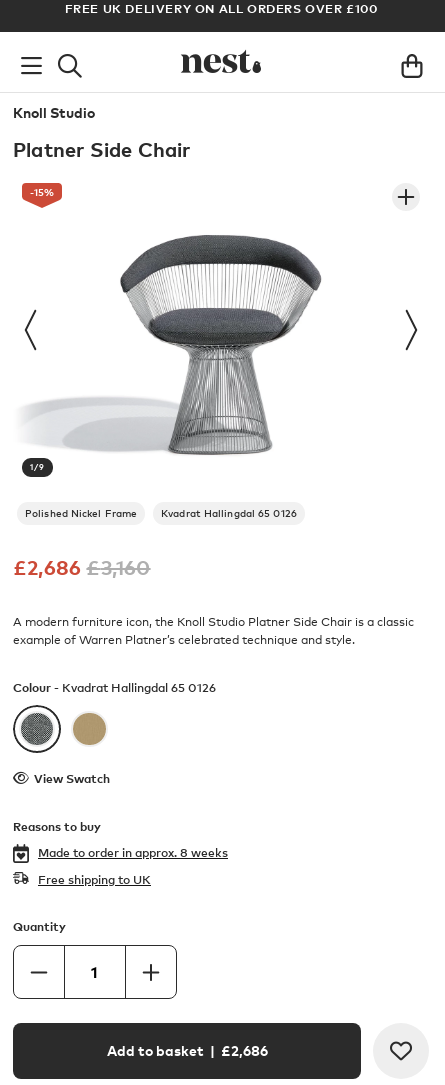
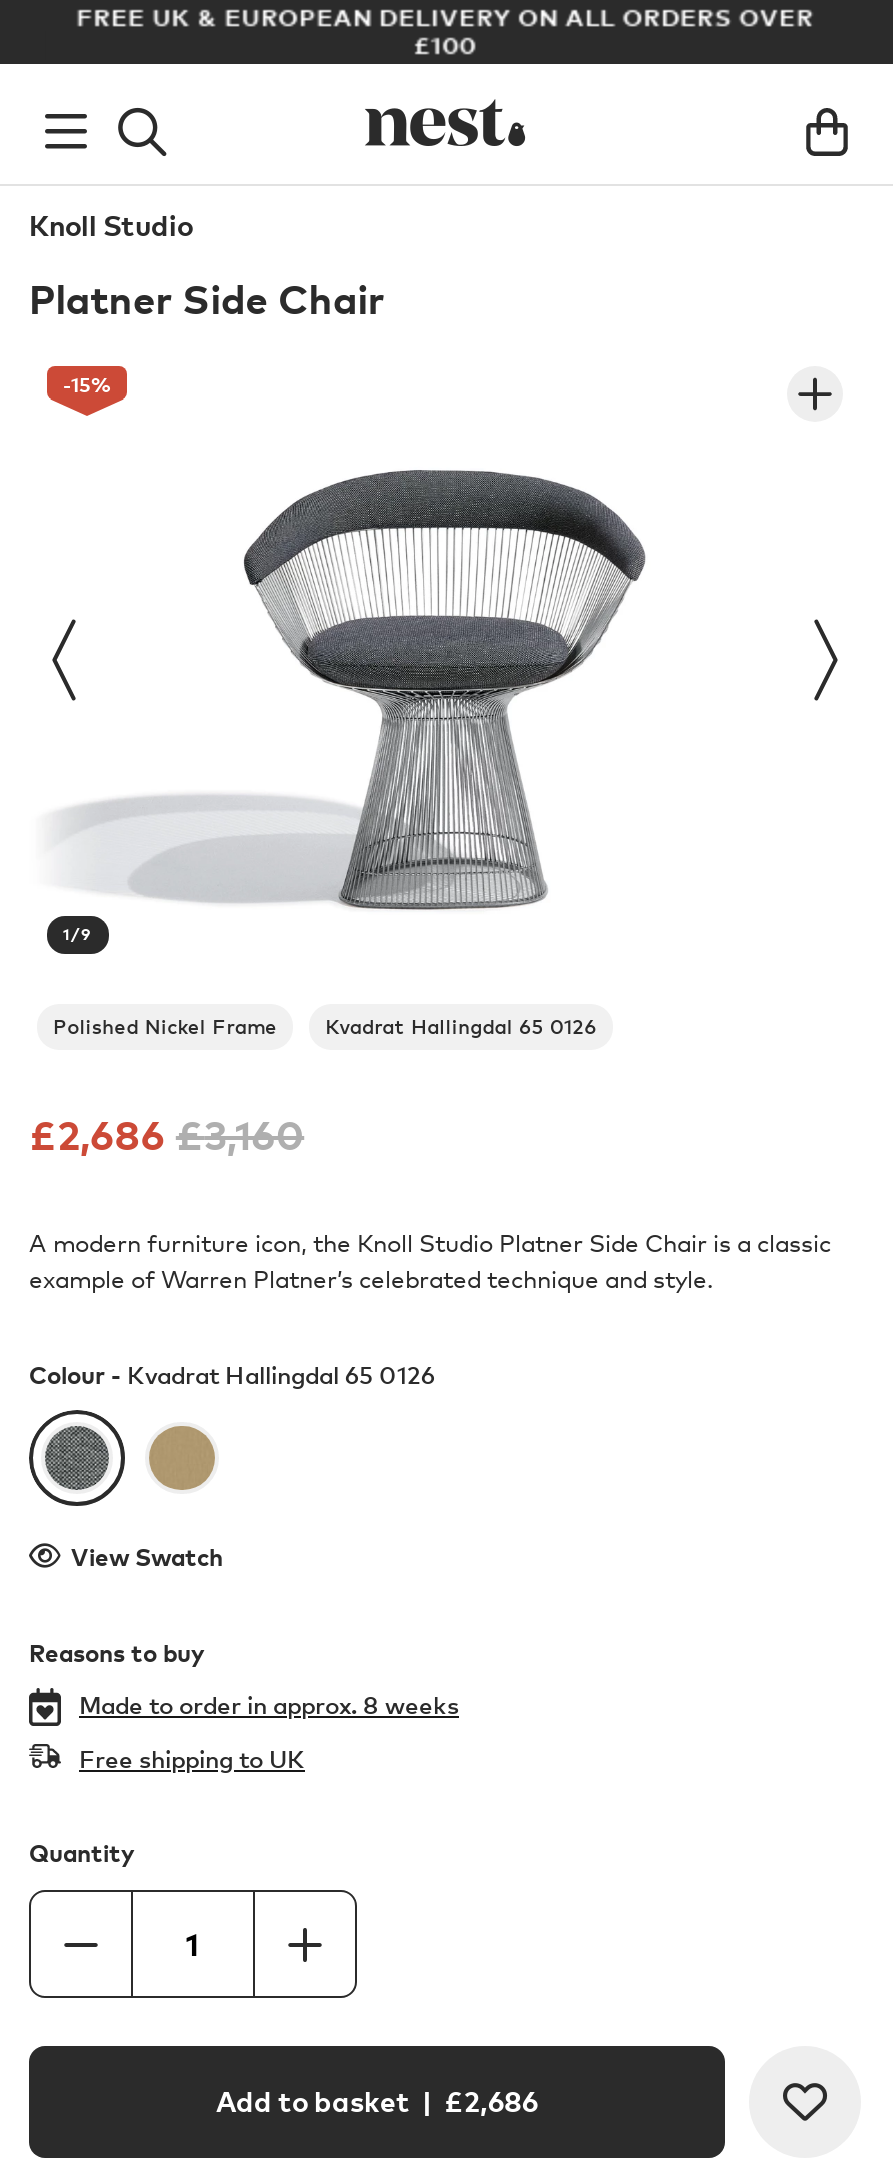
[64,1,377,16] FREE UK DELIVERY ON ALL ORDERS OVER £100 -> [76,2,814,60] FREE UK & EUROPEAN DELIVERY ON ALL ORDERS OVER | £100

